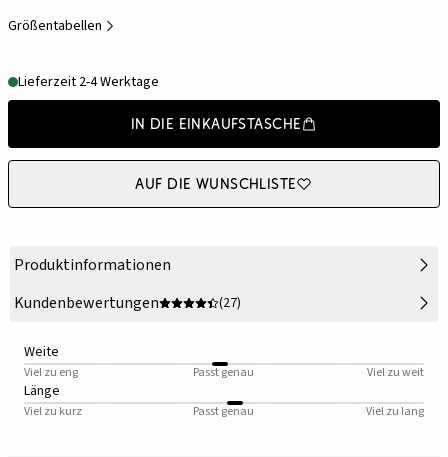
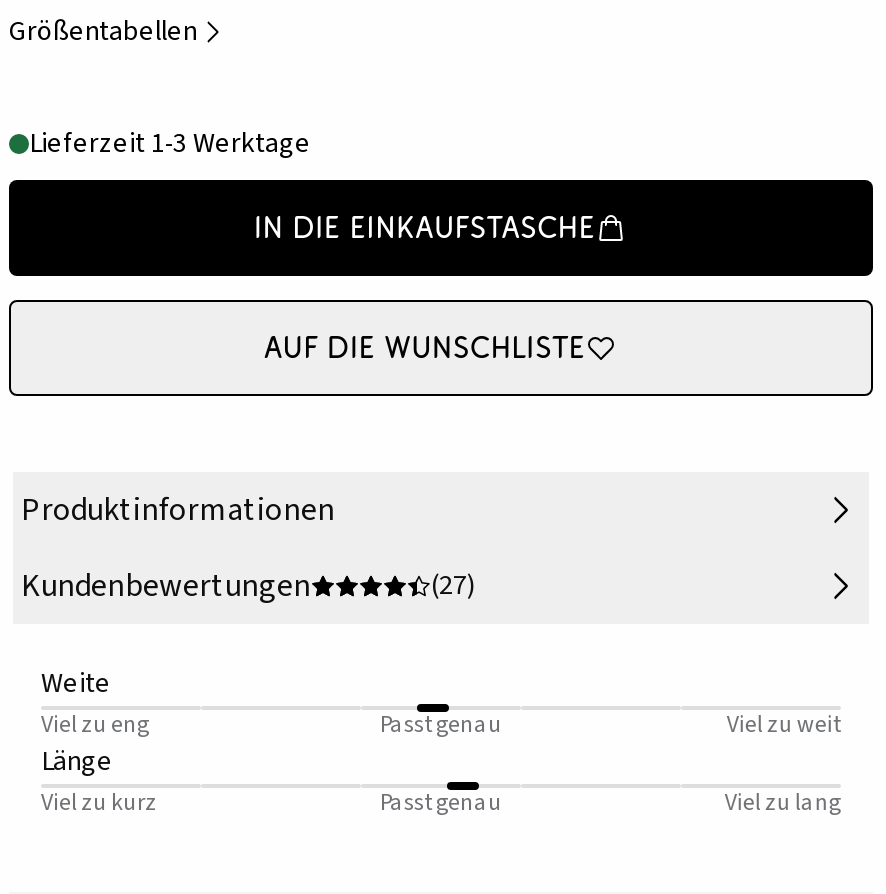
[18,72,159,92] Lieferzeit 2-4 Werktage -> [29,125,311,165] Lieferzeit 1-3 Werktage

